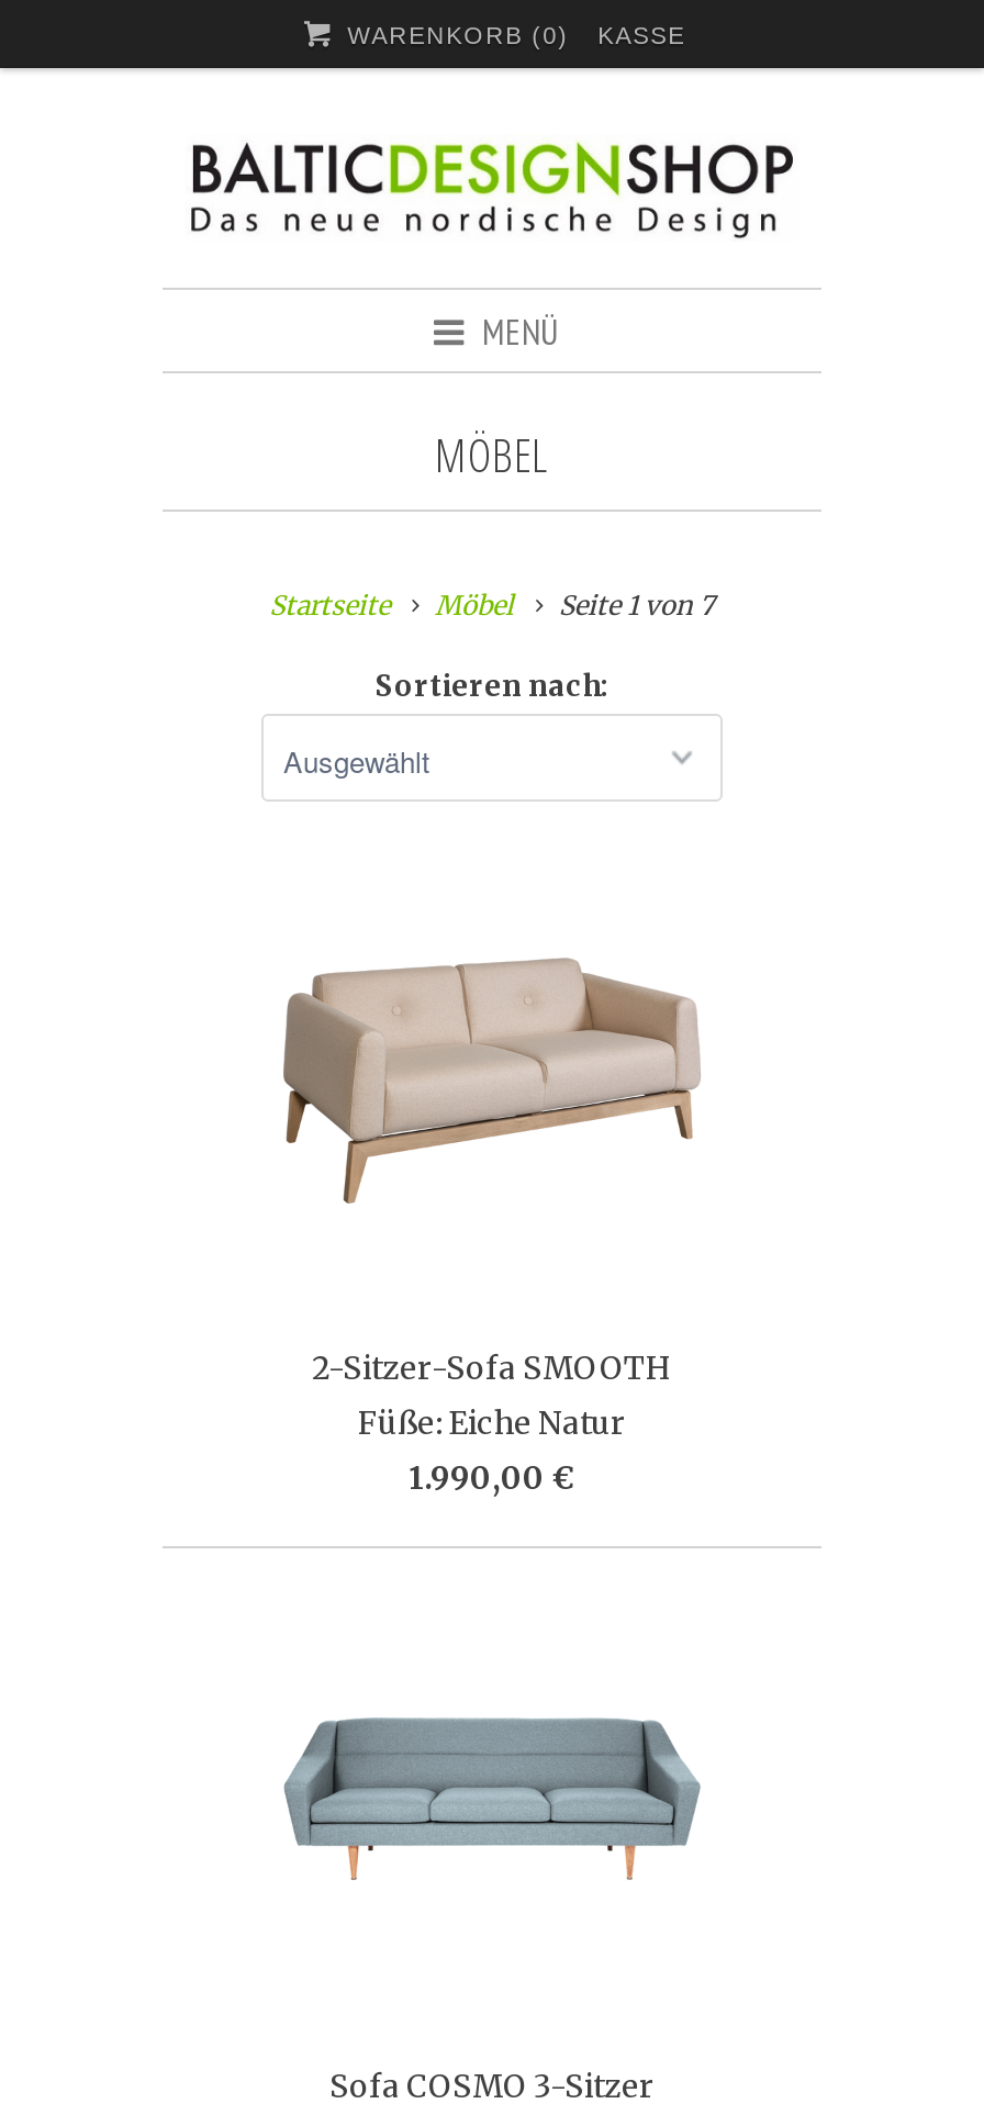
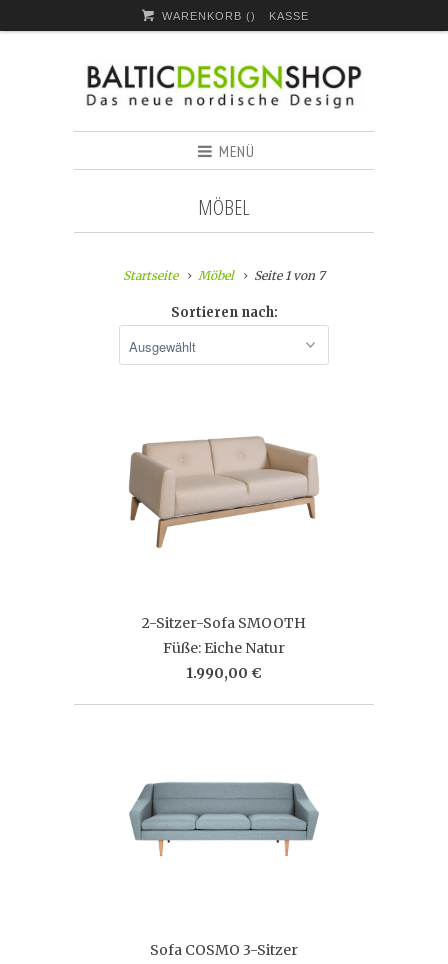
[338,22,569,48] WARENKORB (0) -> [158,10,256,22] WARENKORB ()

